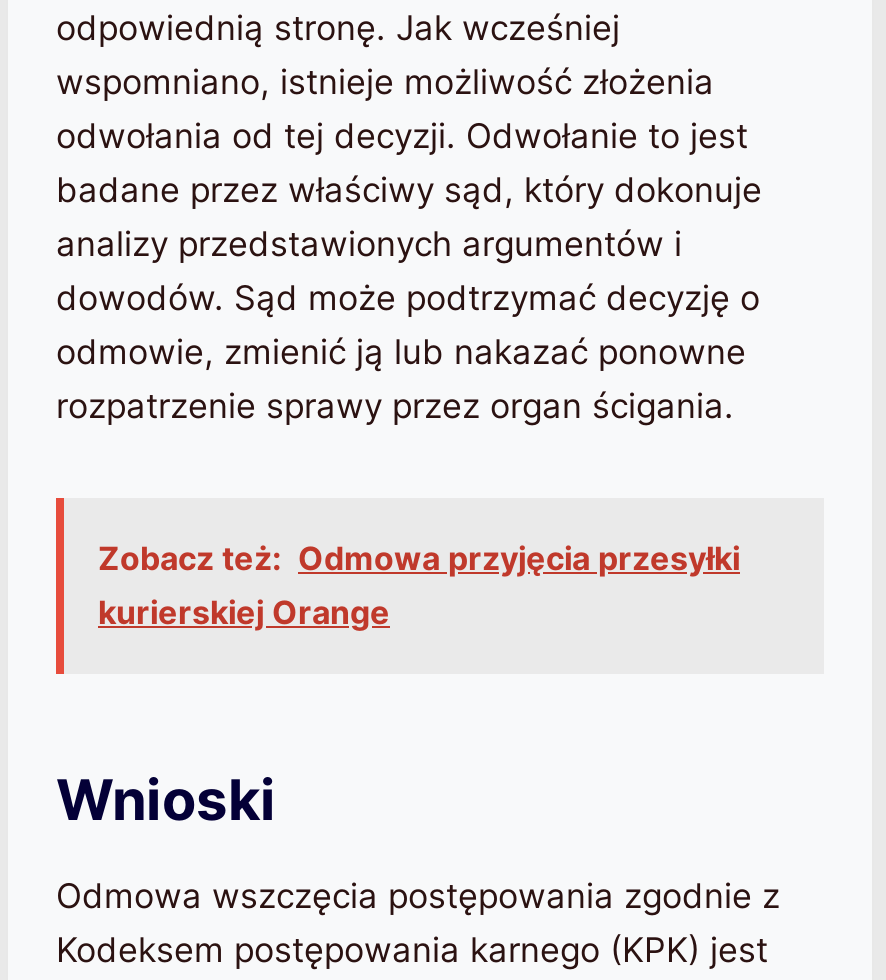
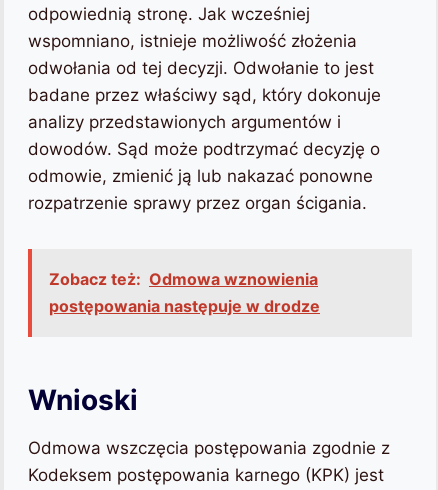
[98,538,740,632] Zobacz też: Odmowa przyjęcia przesyłki | kurierskiej Orange -> [49,269,320,316] Zobacz też: Odmowa wznowienia | postępowania następuje w drodze

